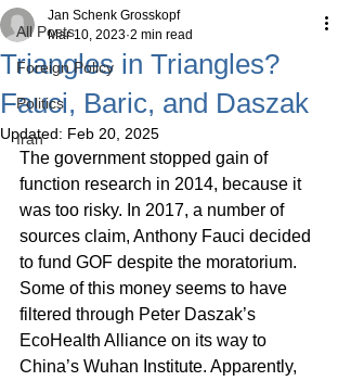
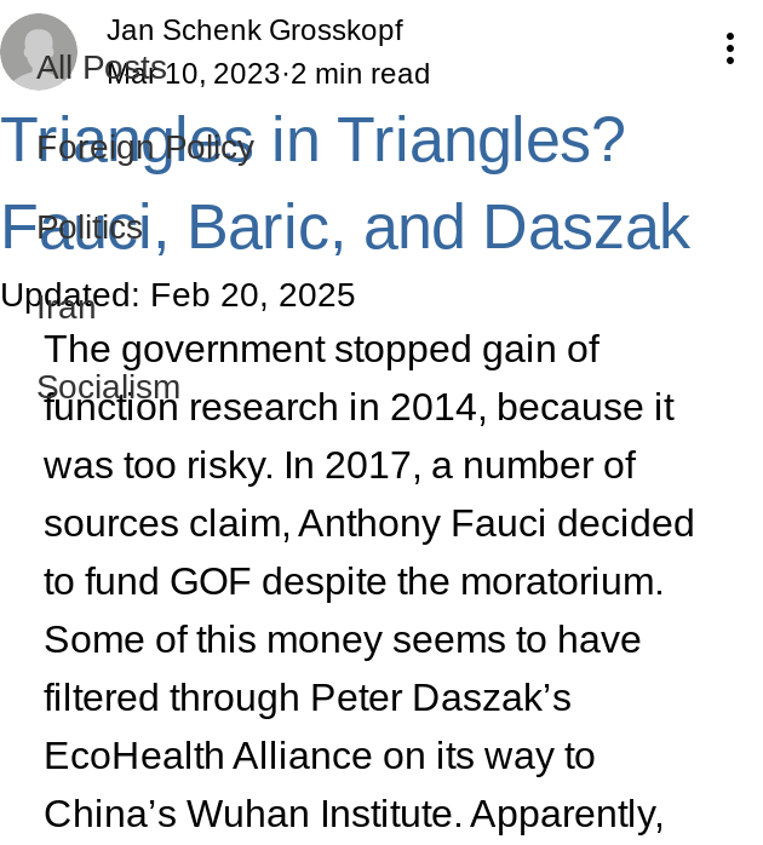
none -> [36,367,182,406] Socialism

